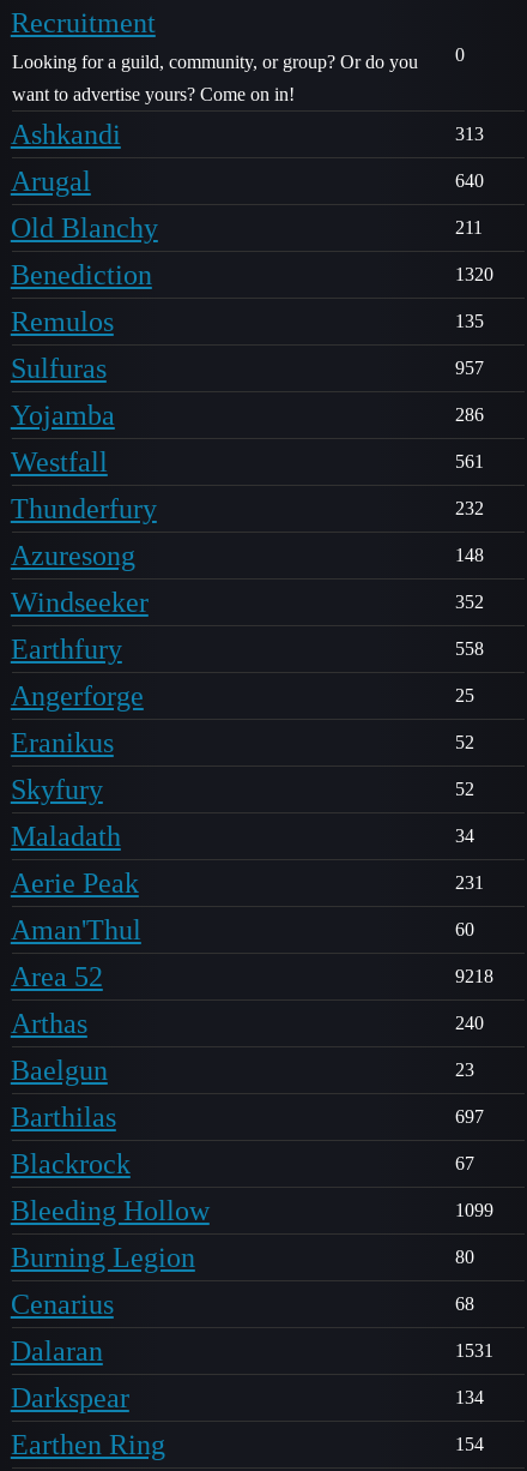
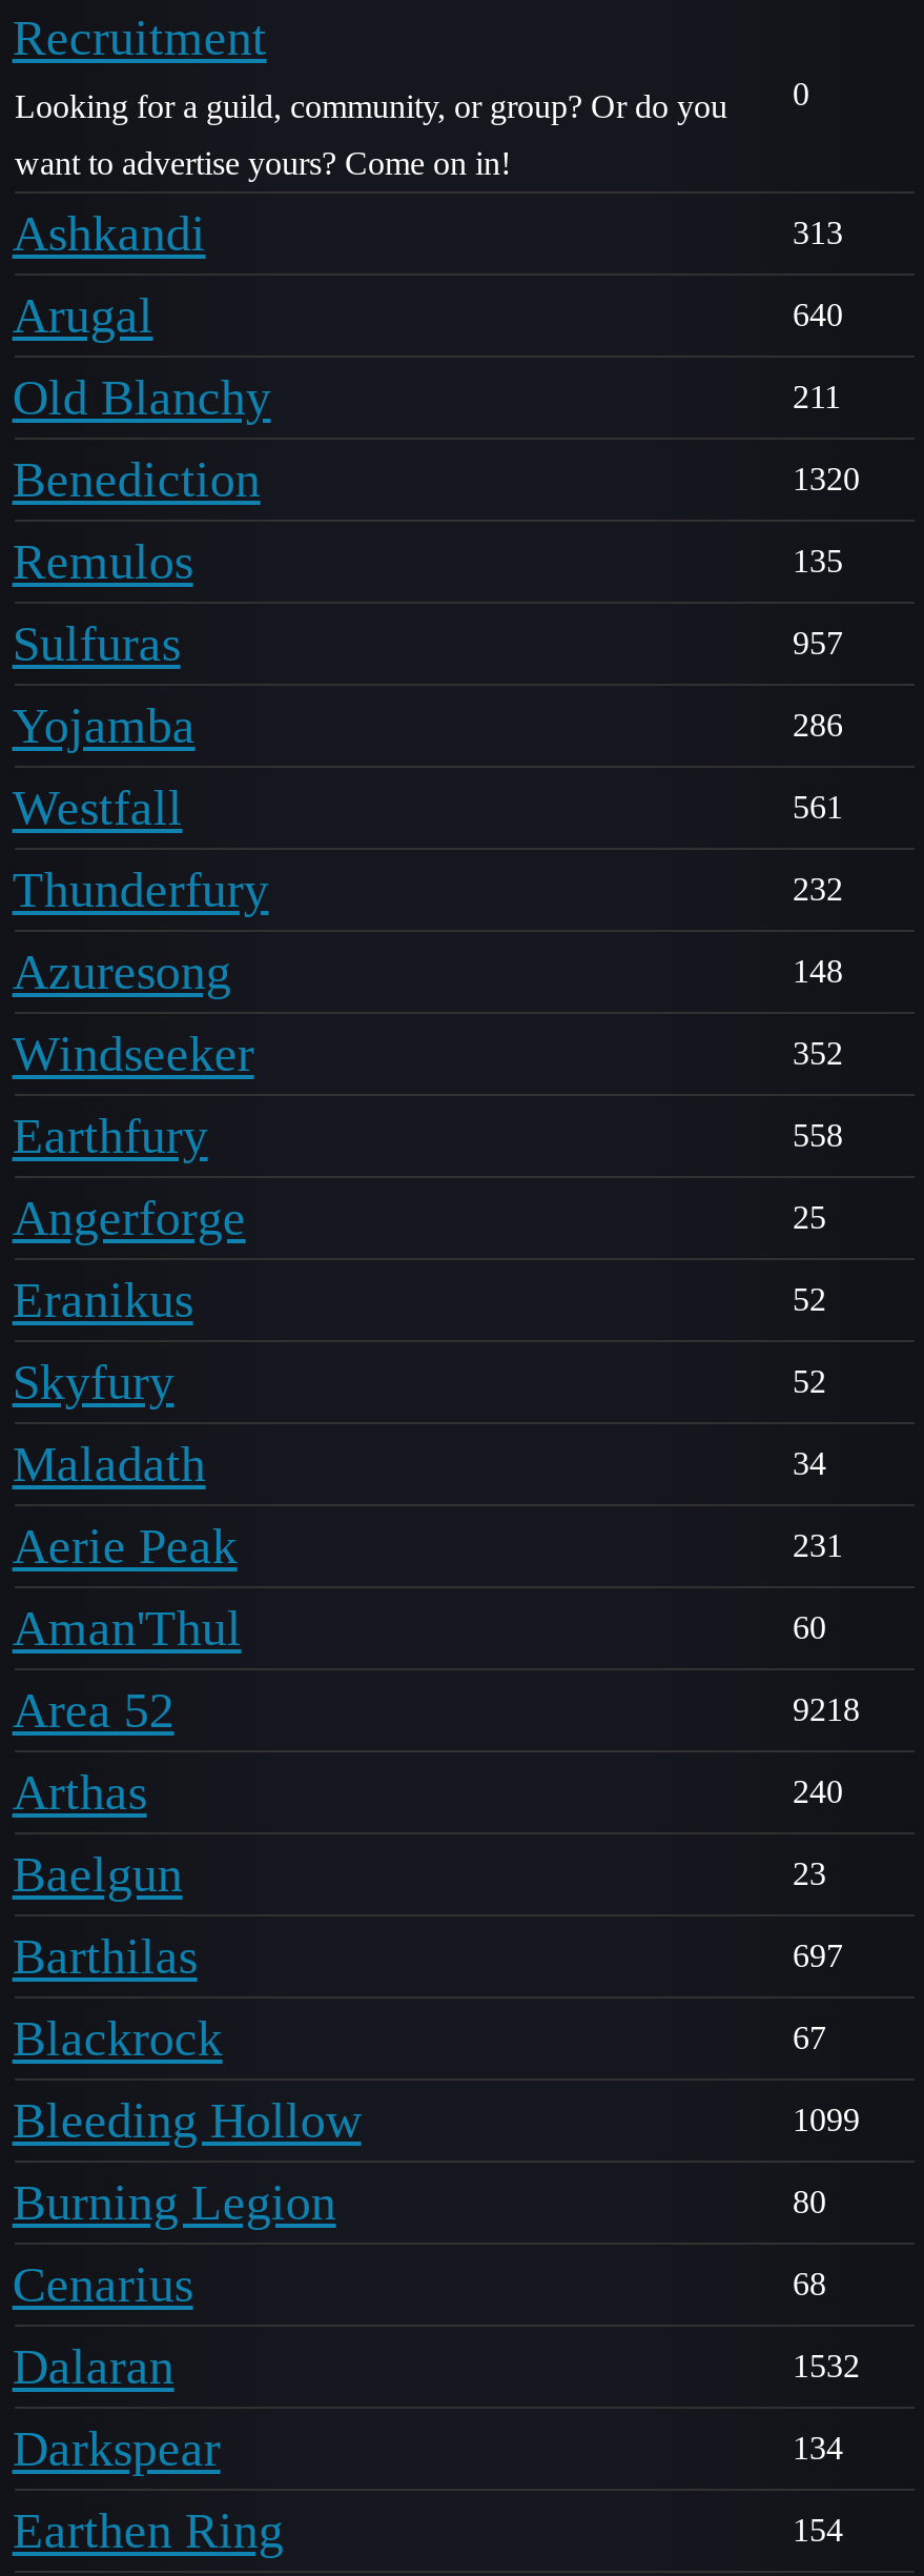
[455,1340,493,1361] 1531 -> [793,2348,860,2384] 1532

